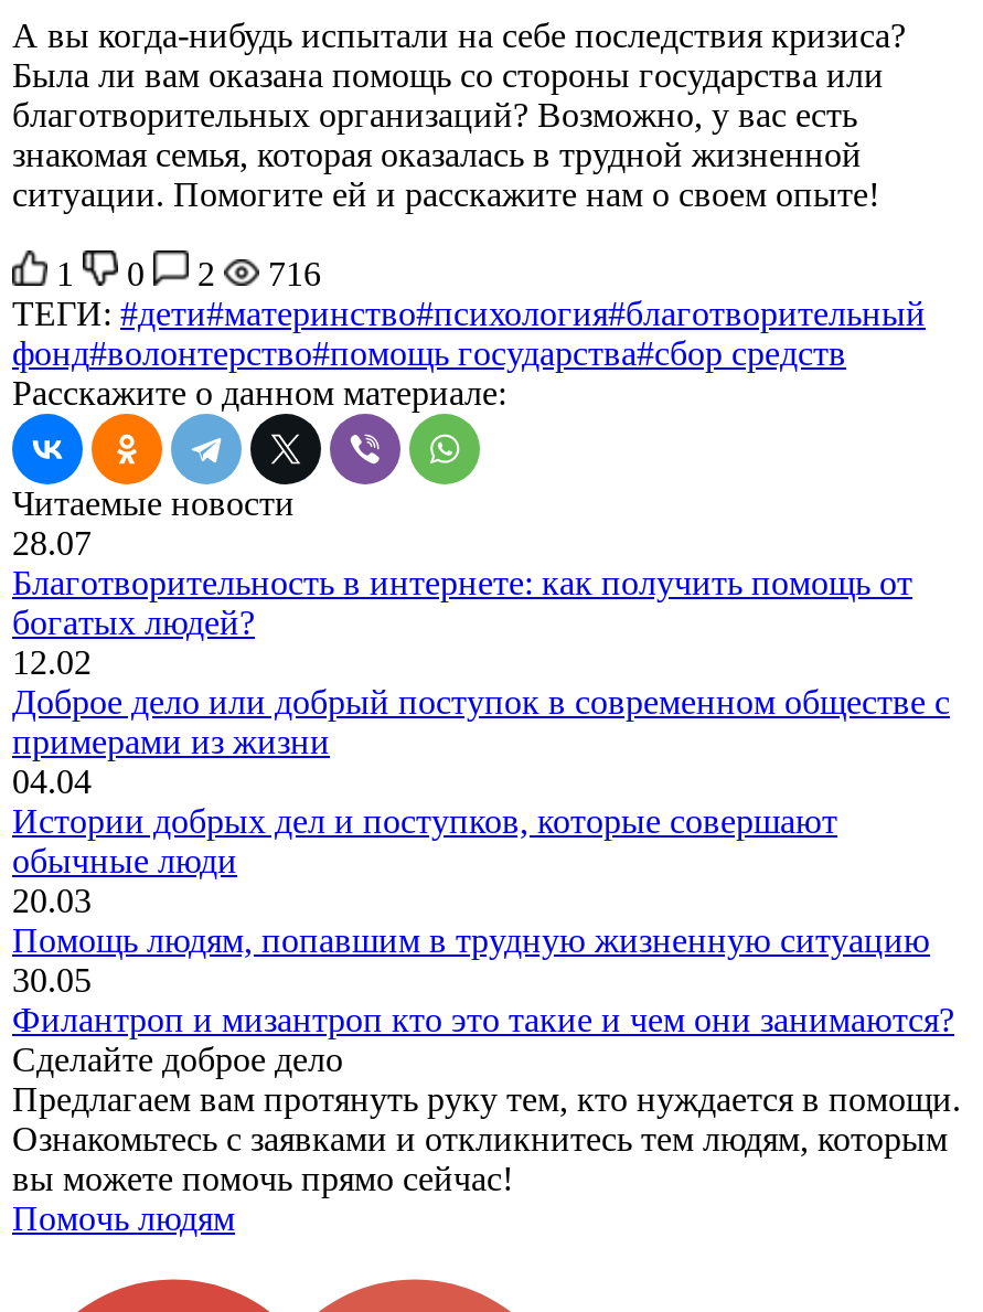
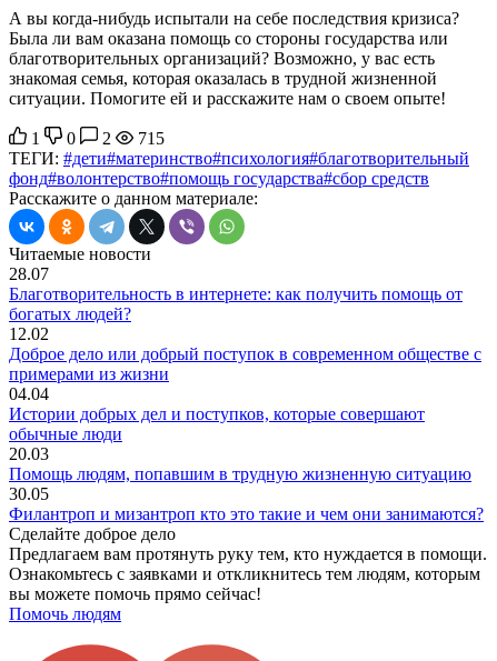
[56,256,321,293] 1 0 2 716 -> [31,129,165,148] 1 0 2 715

